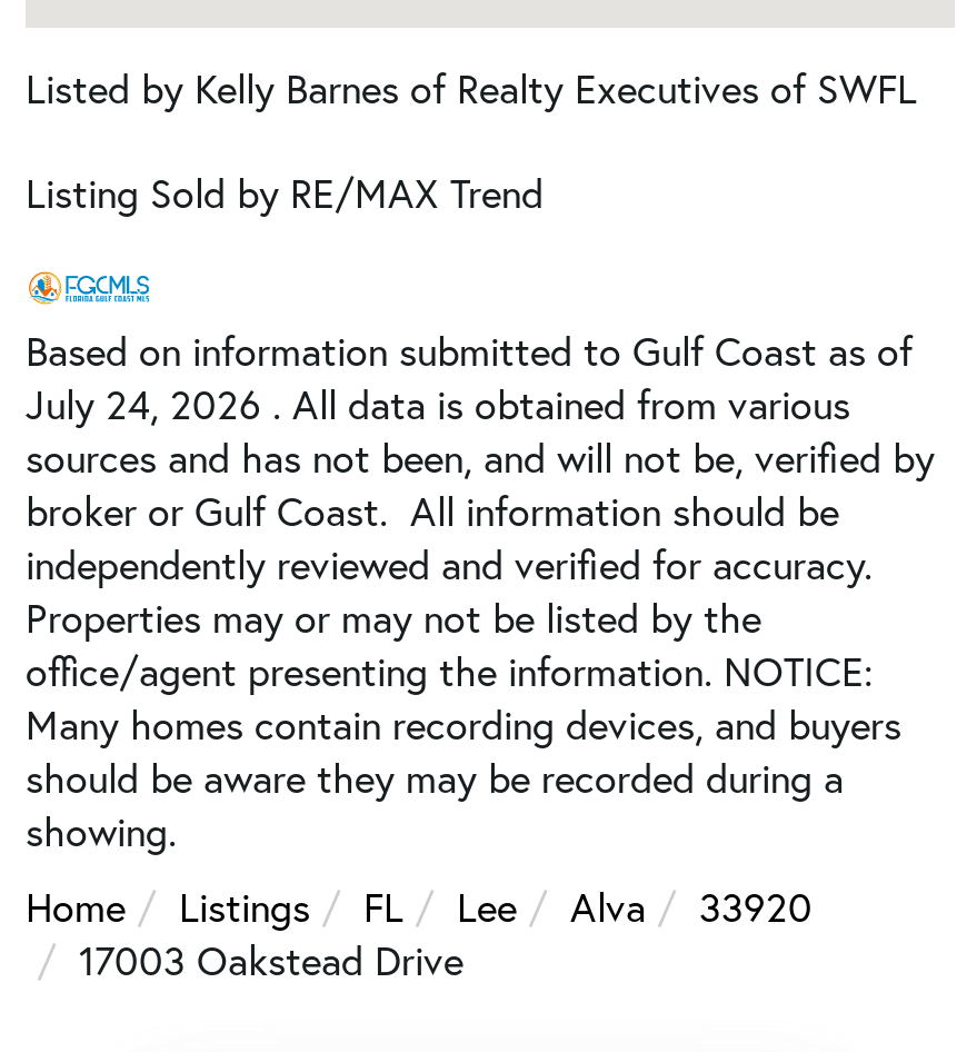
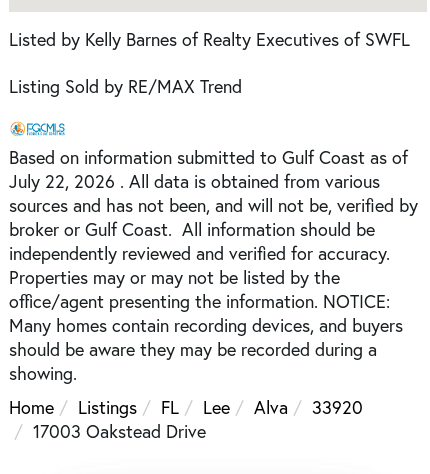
[26,377,850,430] July 24, 2026 . All data is obtained from various -> [9,169,380,193] July 22, 2026 . All data is obtained from various

